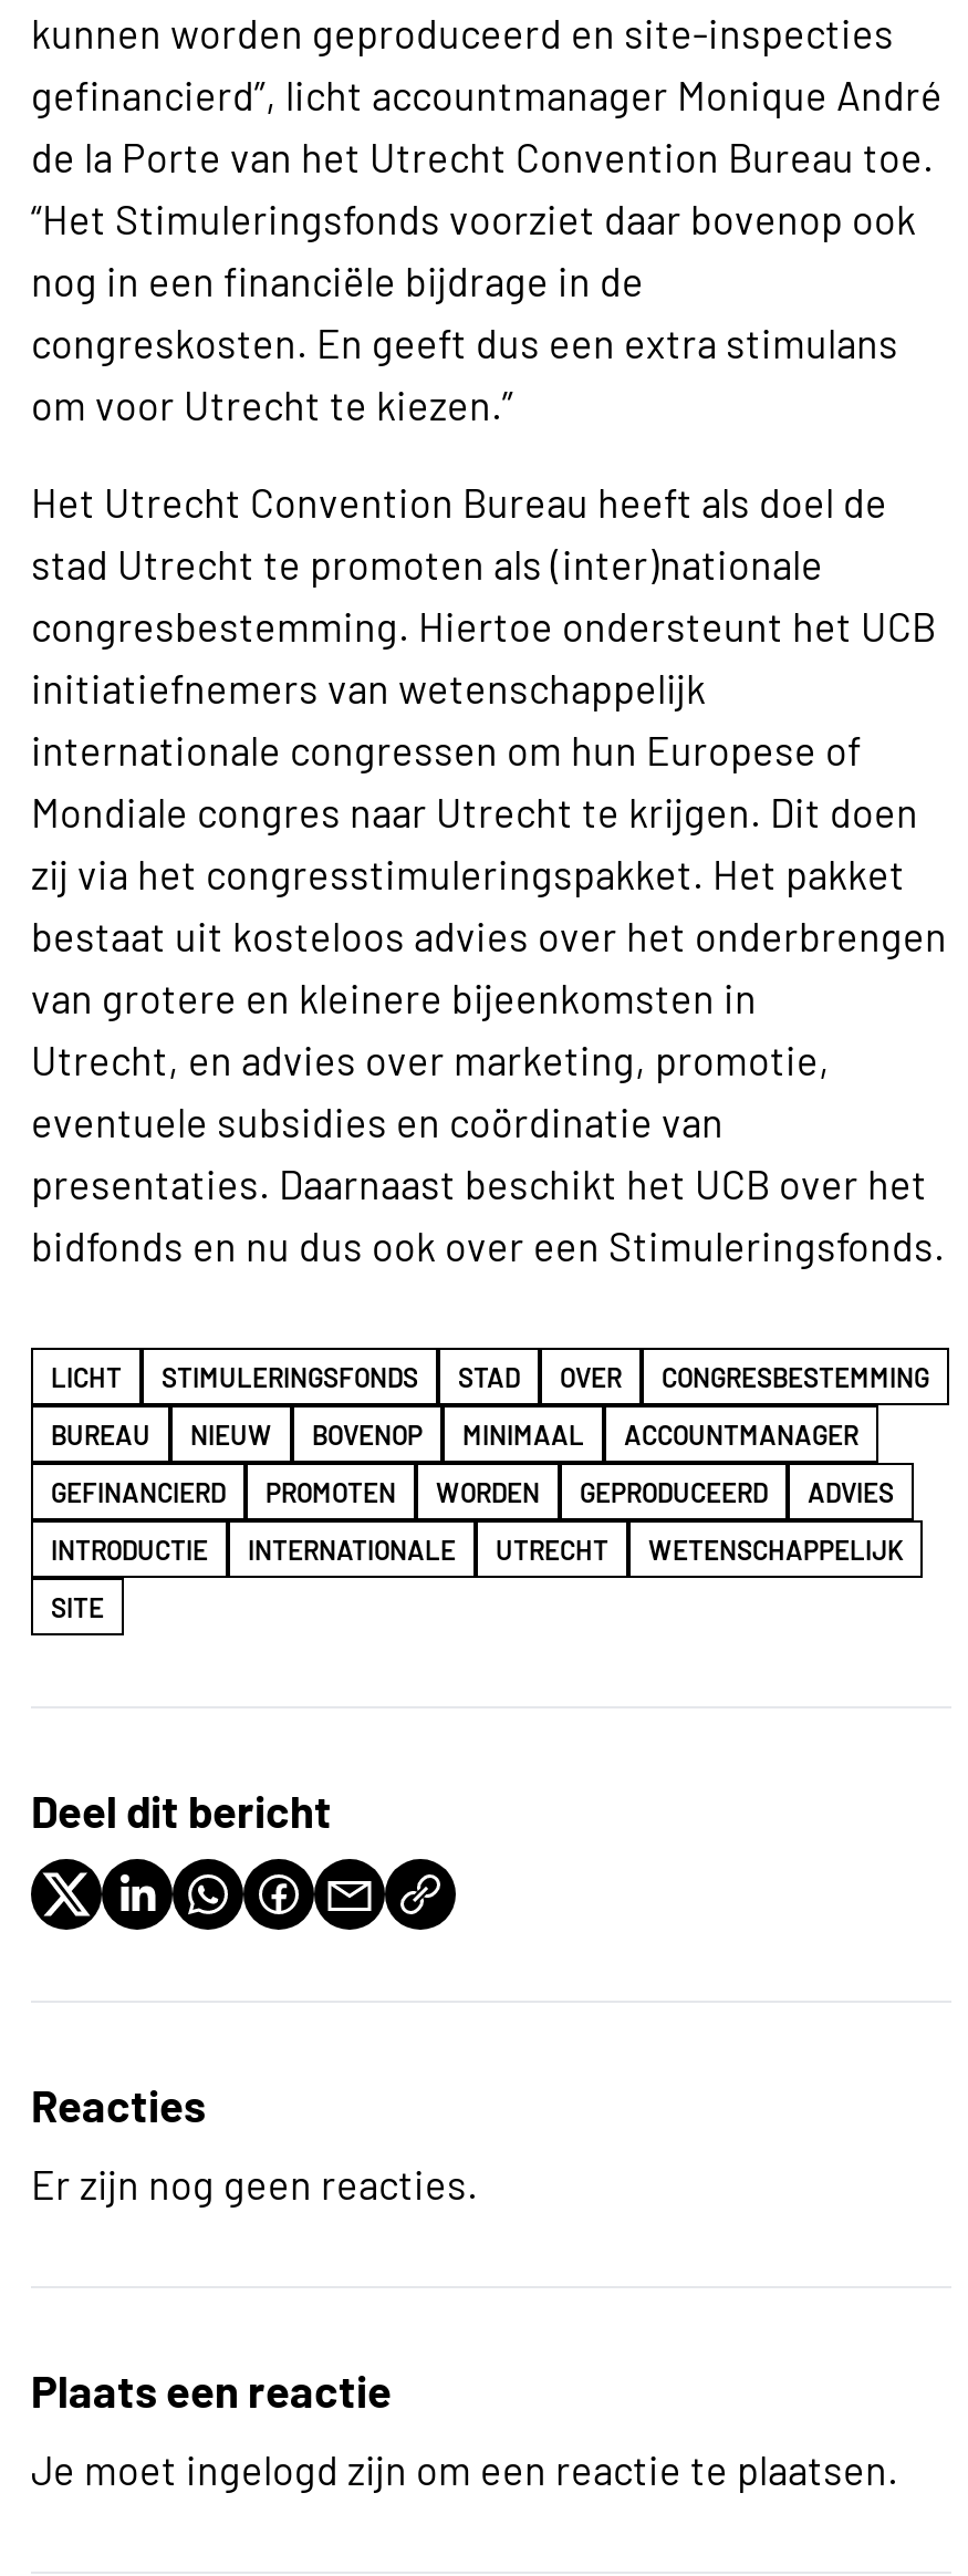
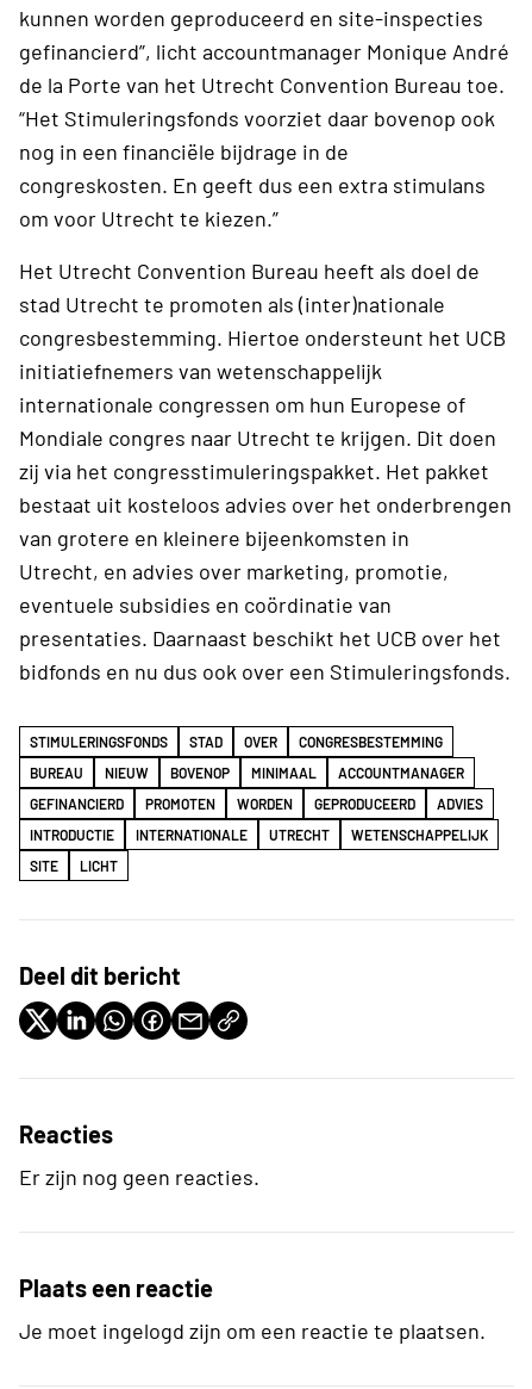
moved [51,1361,122,1392] -> [80,857,118,874]: LICHT

